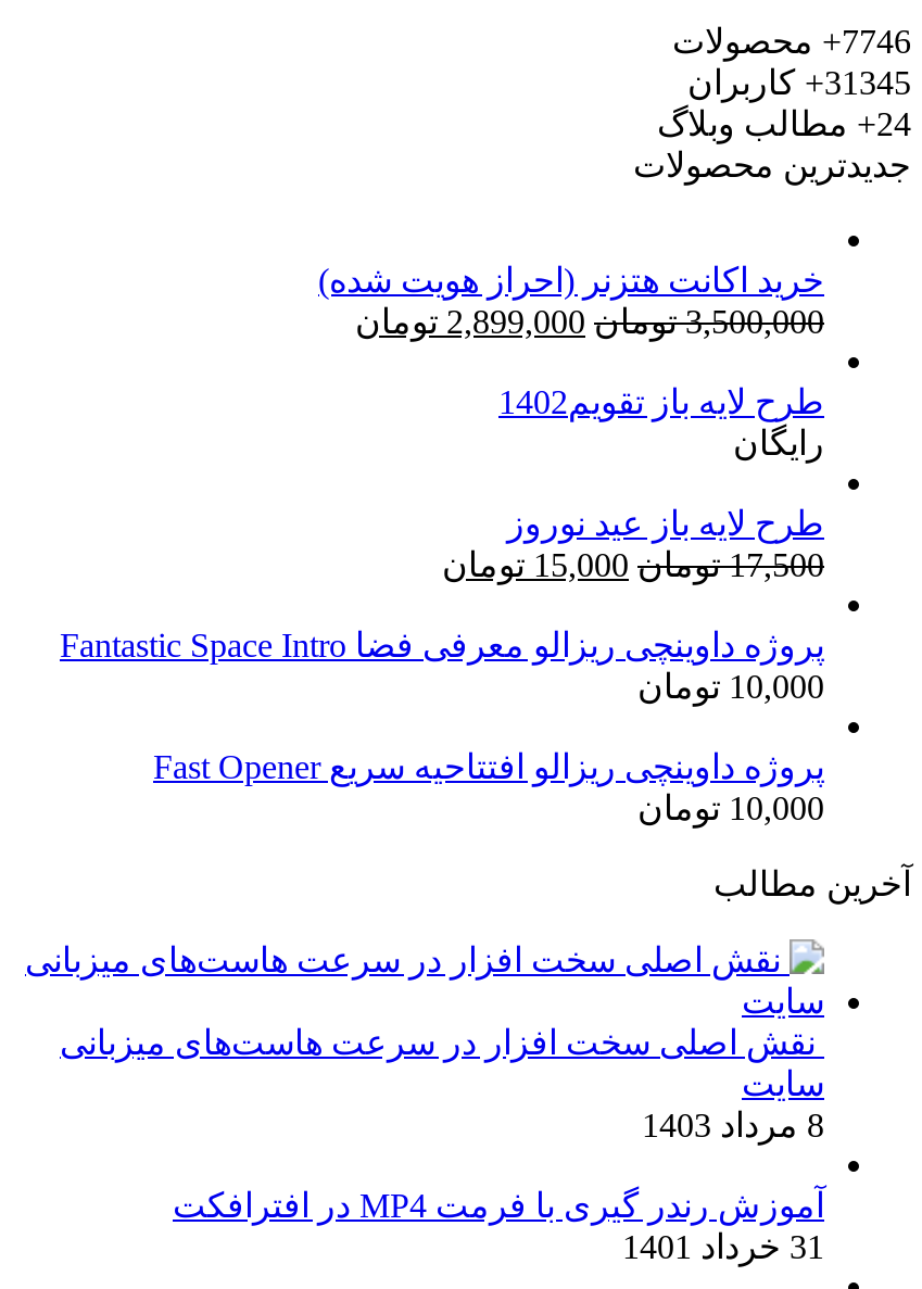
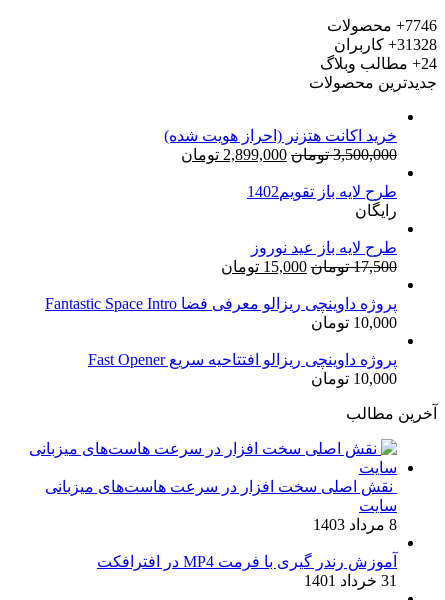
[687,64,911,101] 31345+ کاربران -> [334,36,437,53] 31328+ کاربران

